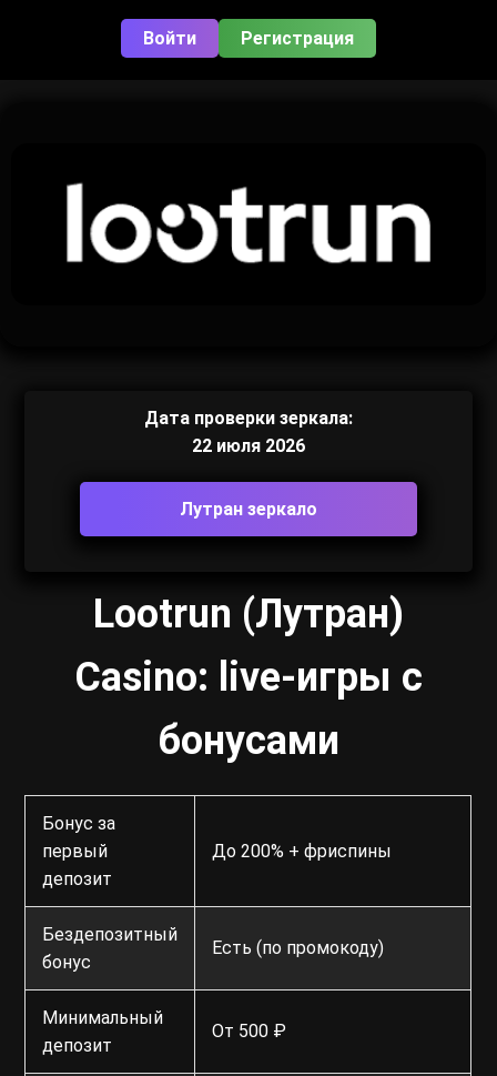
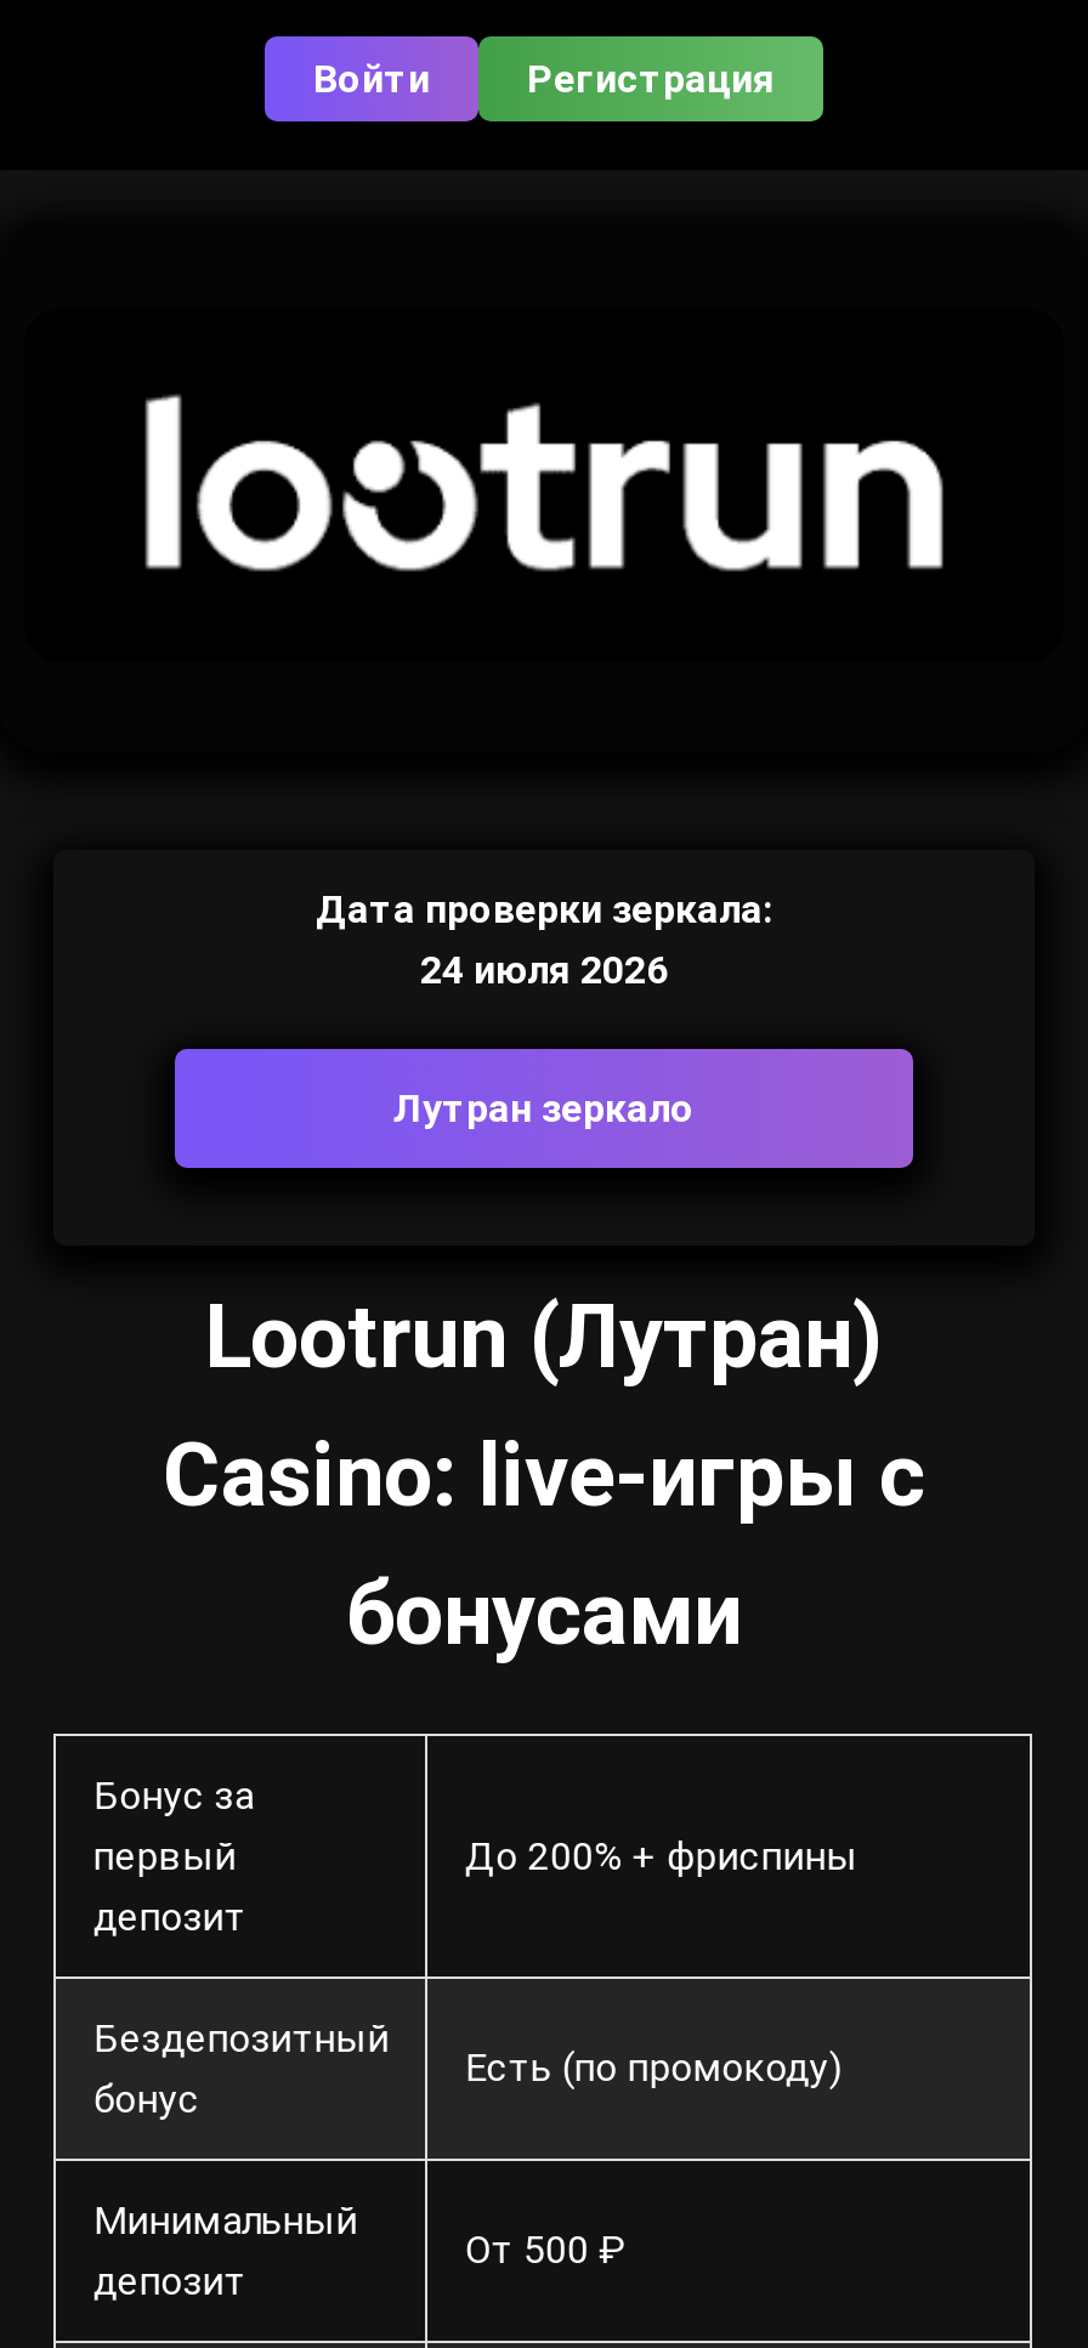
[192,435,305,456] 22 июля 2026 -> [420,947,668,993] 24 июля 2026

